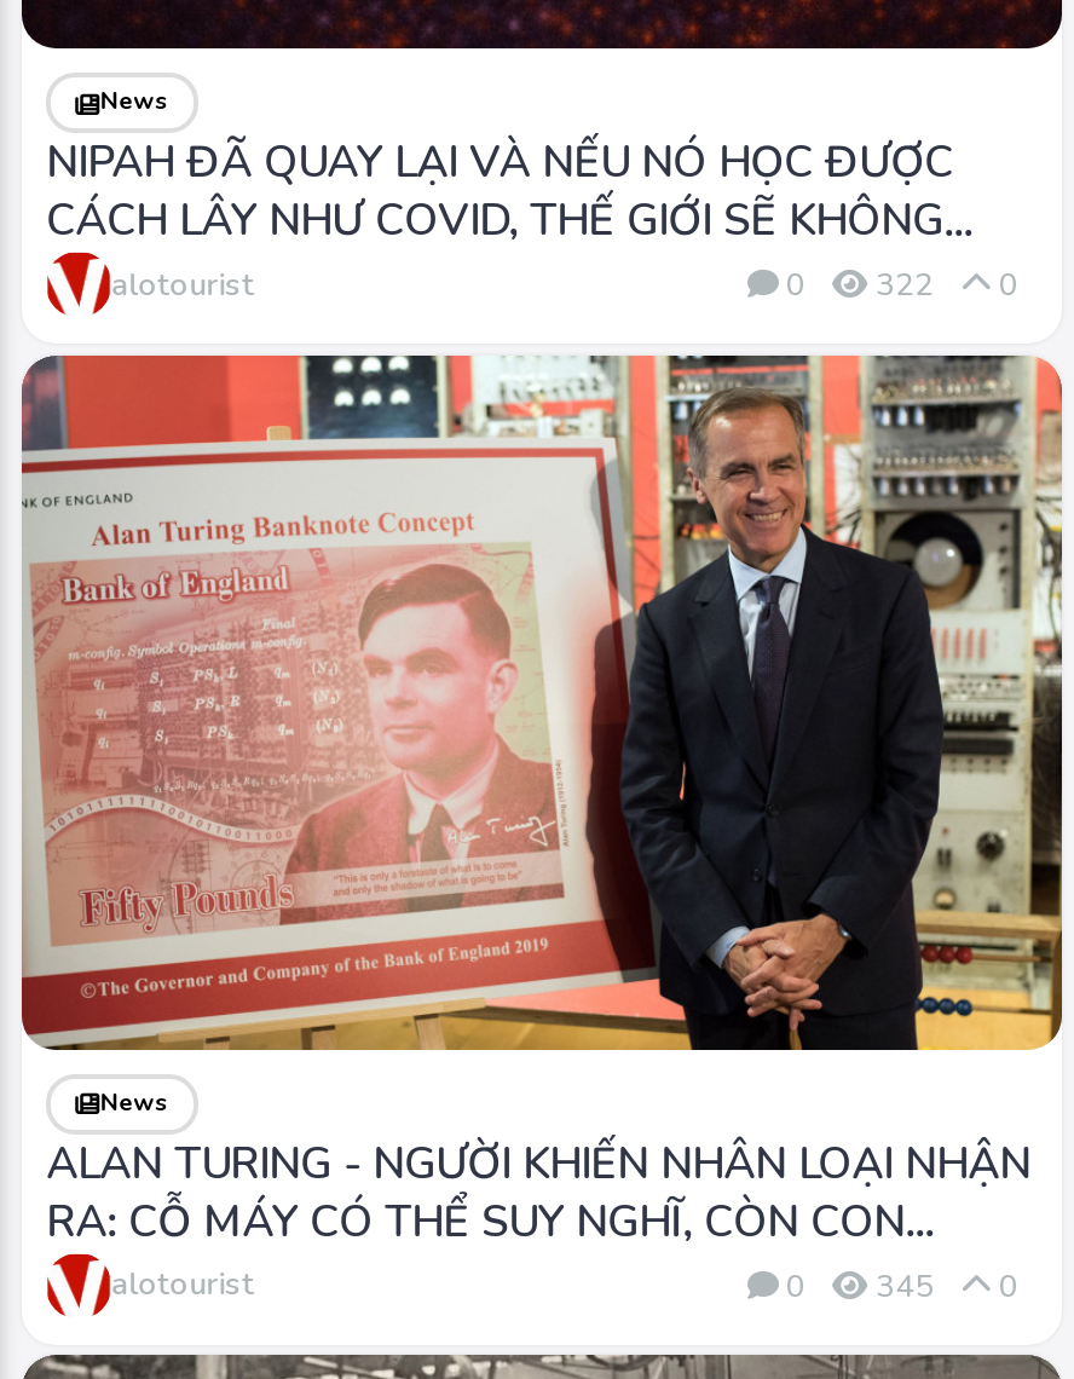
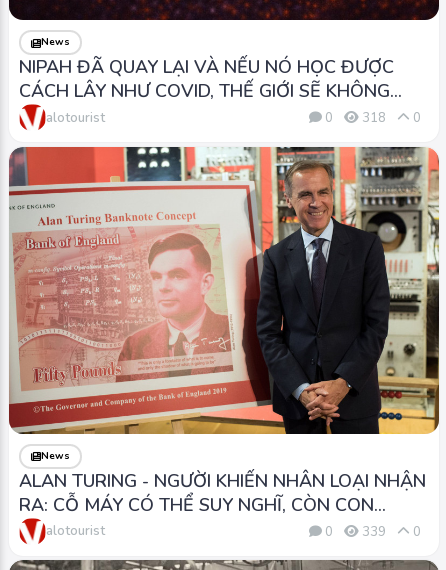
[779,265,1018,308] 0 322 0 -> [322,109,421,127] 0 318 0
[868,1265,933,1308] 345 -> [359,523,386,541] 339

